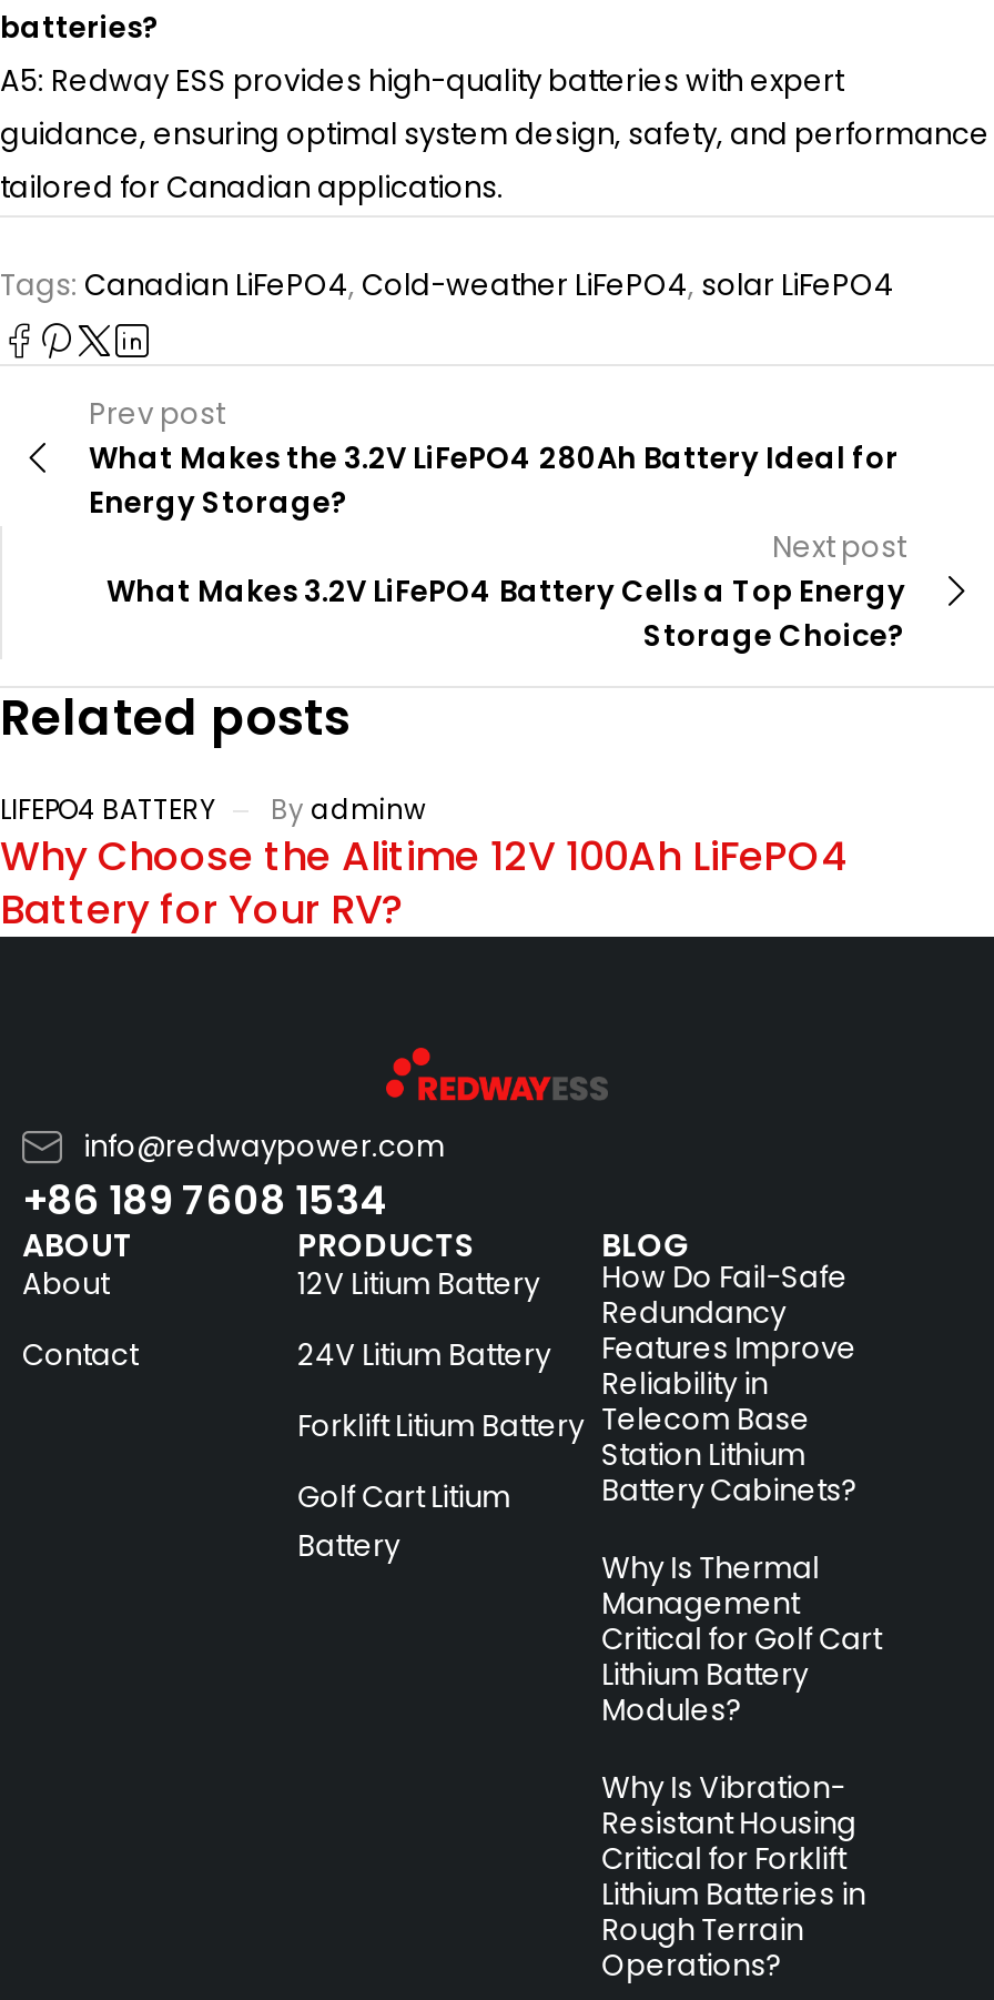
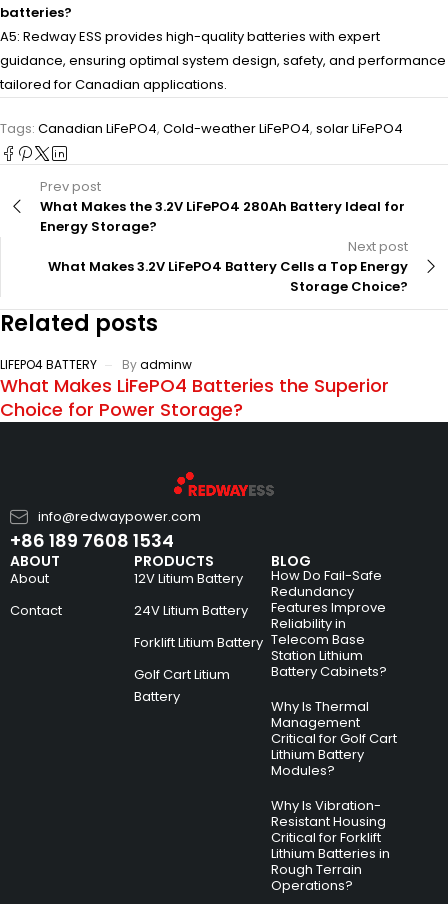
[0,828,848,937] Why Choose the Alitime 12V 100Ah LiFePO4 | Battery for Your RV? -> [0,373,389,422] What Makes LiFePO4 Batteries the Superior | Choice for Power Storage?

